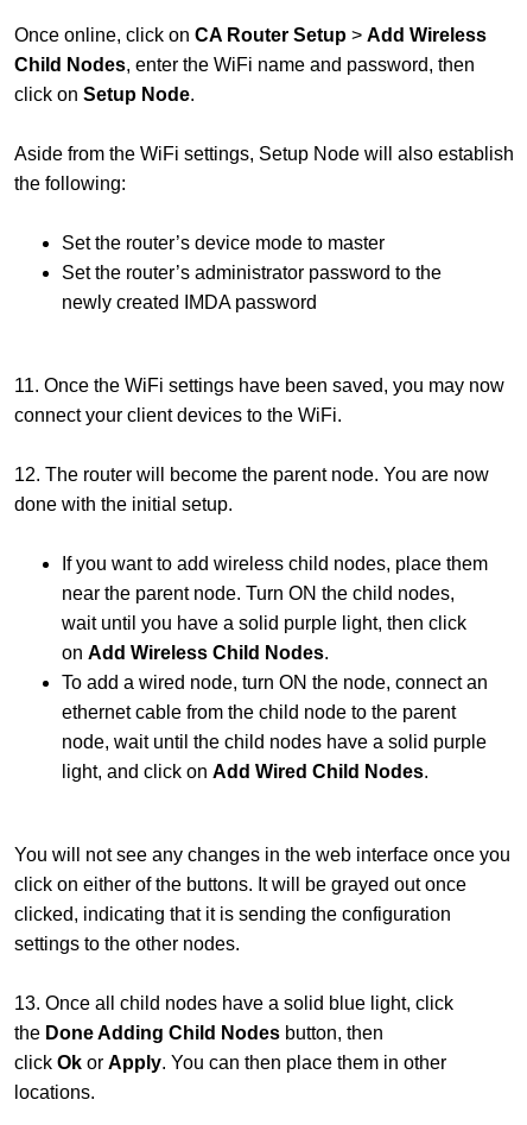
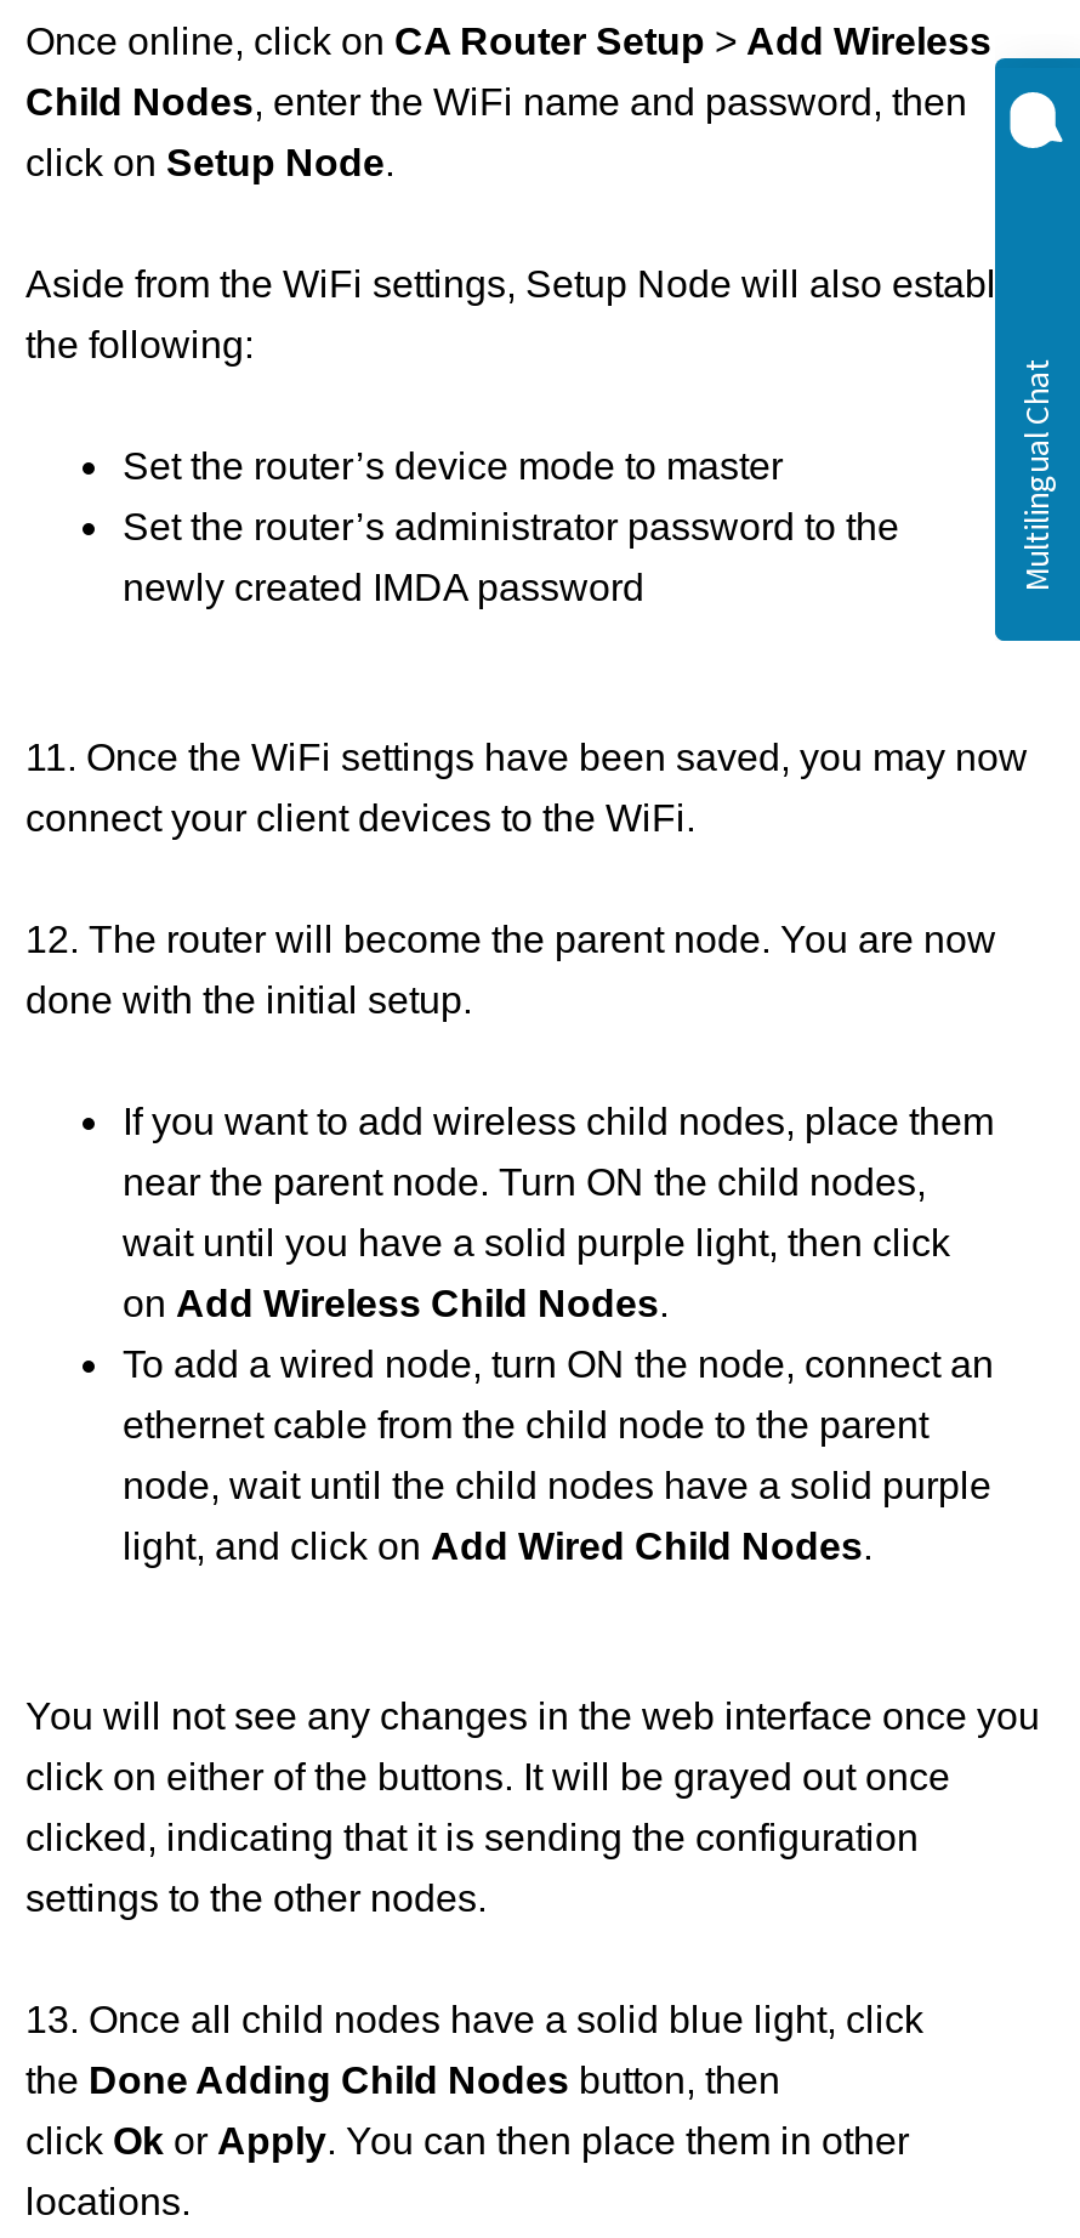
none -> [993,55,1073,644] [image]

